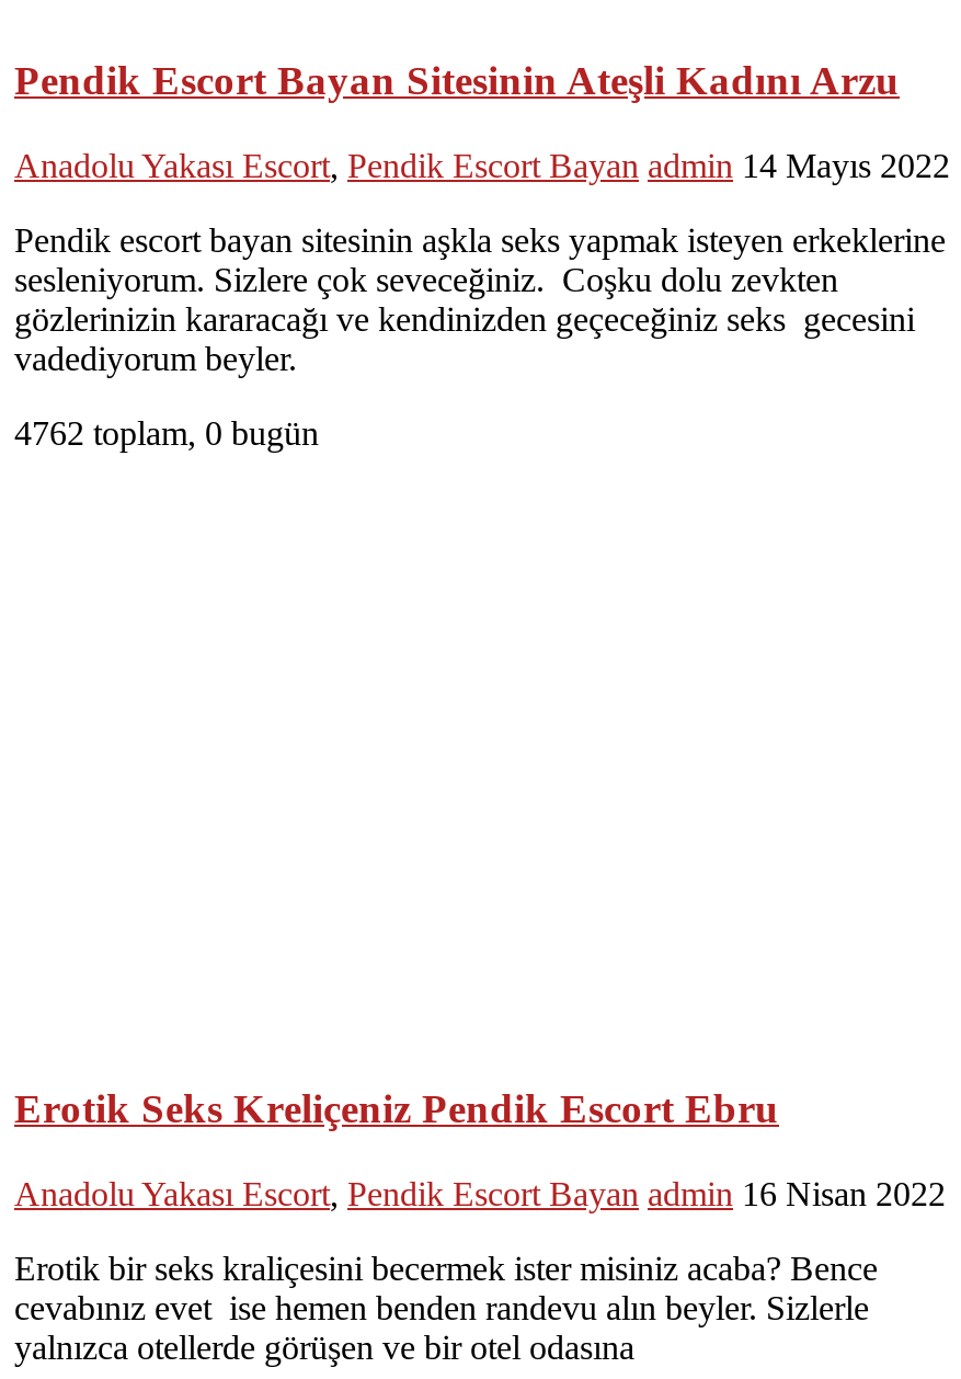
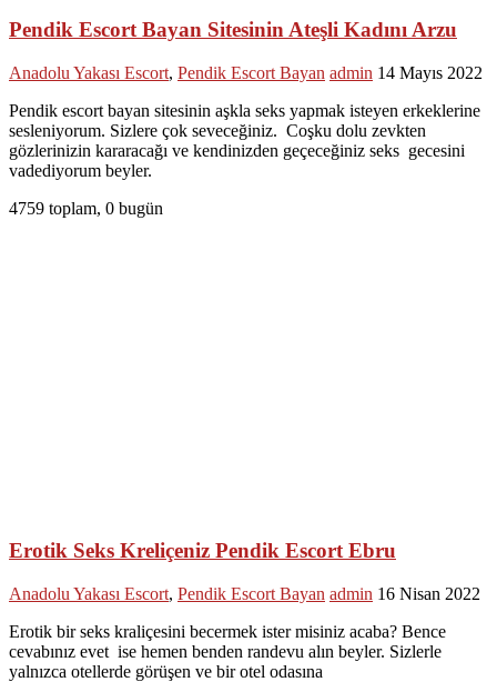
[14,413,319,451] 4762 toplam, 0 bugün -> [9,198,163,217] 4759 toplam, 0 bugün

